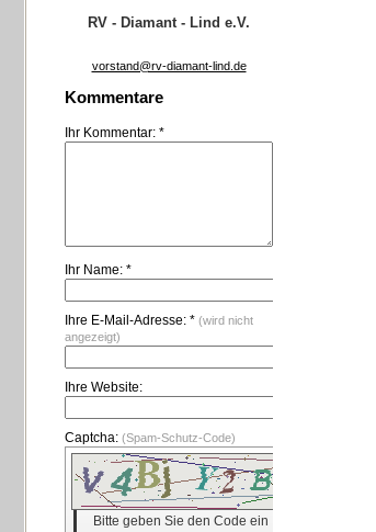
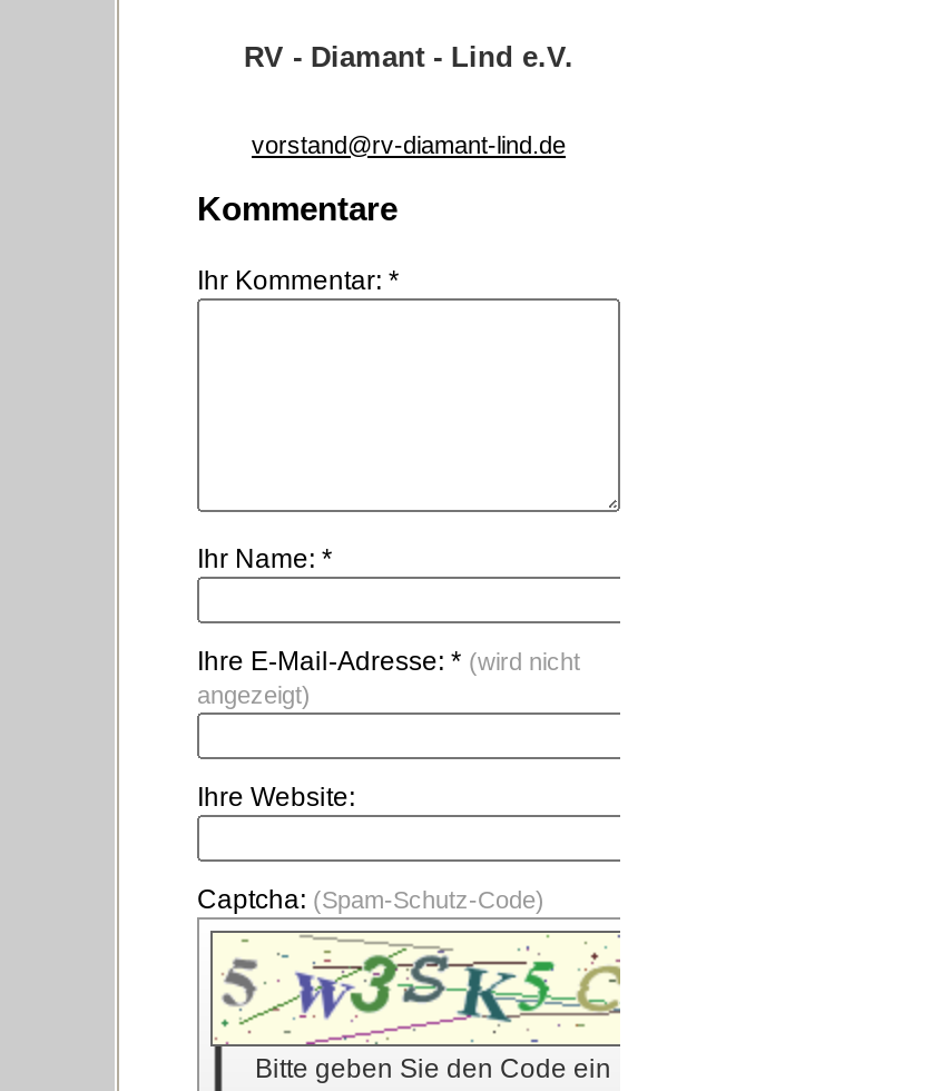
[72,453,274,510] [image] -> [213,931,622,1046] [image]

